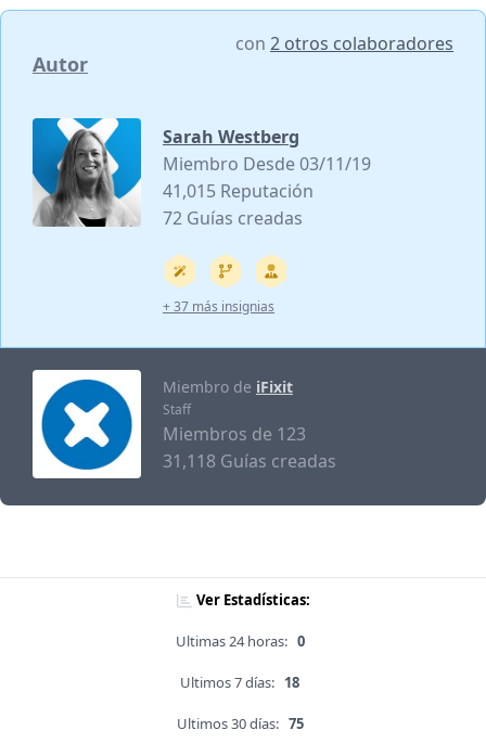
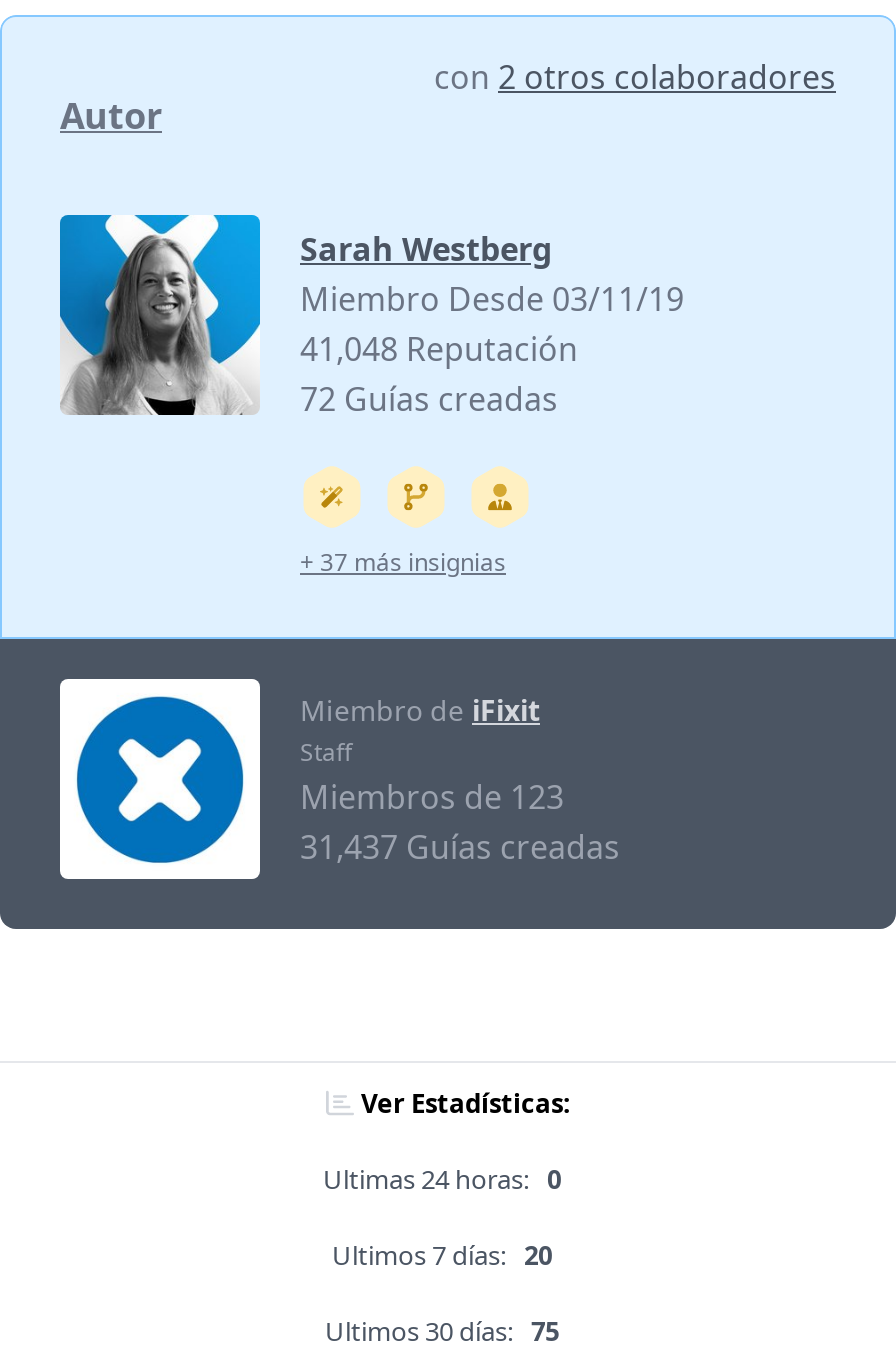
[163,179,314,203] 41,015 Reputación -> [300,327,578,371] 41,048 Reputación
[163,449,336,473] 31,118 Guías creadas -> [300,825,620,869] 31,437 Guías creadas
[180,673,299,693] Ultimos 7 días: 18 -> [332,1238,552,1274] Ultimos 7 días: 20

